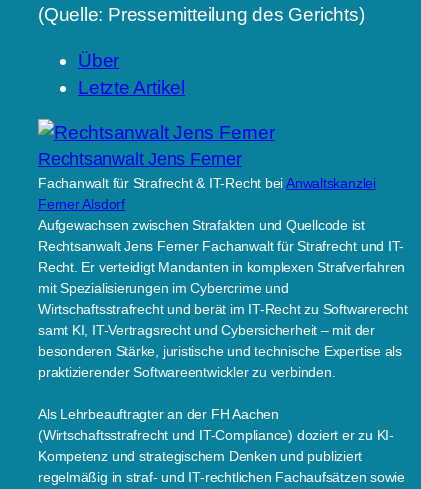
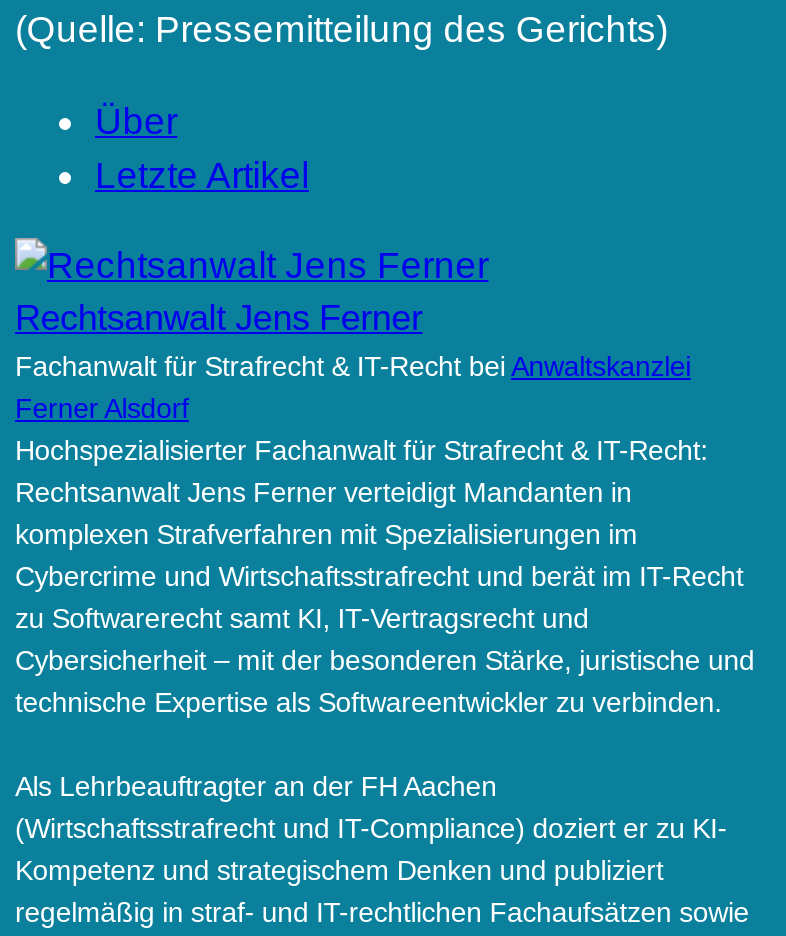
[38,217,408,380] Aufgewachsen zwischen Strafakten und Quellcode ist | Rechtsanwalt Jens Ferner Fachanwalt für Strafrecht und IT- | Recht. Er verteidigt Mandanten in komplexen Strafverfahren | mit Spezialisierungen im Cybercrime und | Wirtschaftsstrafrecht und berät im IT-Recht zu Softwarerecht | samt KI, IT-Vertragsrecht und Cybersicherheit – mit der | besonderen Stärke, juristische und technische Expertise als | praktizierender Softwareentwickler zu verbinden. -> [15,434,755,718] Hochspezialisierter Fachanwalt für Strafrecht & IT-Recht: | Rechtsanwalt Jens Ferner verteidigt Mandanten in | komplexen Strafverfahren mit Spezialisierungen im | Cybercrime und Wirtschaftsstrafrecht und berät im IT-Recht | zu Softwarerecht samt KI, IT-Vertragsrecht und | Cybersicherheit – mit der besonderen Stärke, juristische und | technische Expertise als Softwareentwickler zu verbinden.

